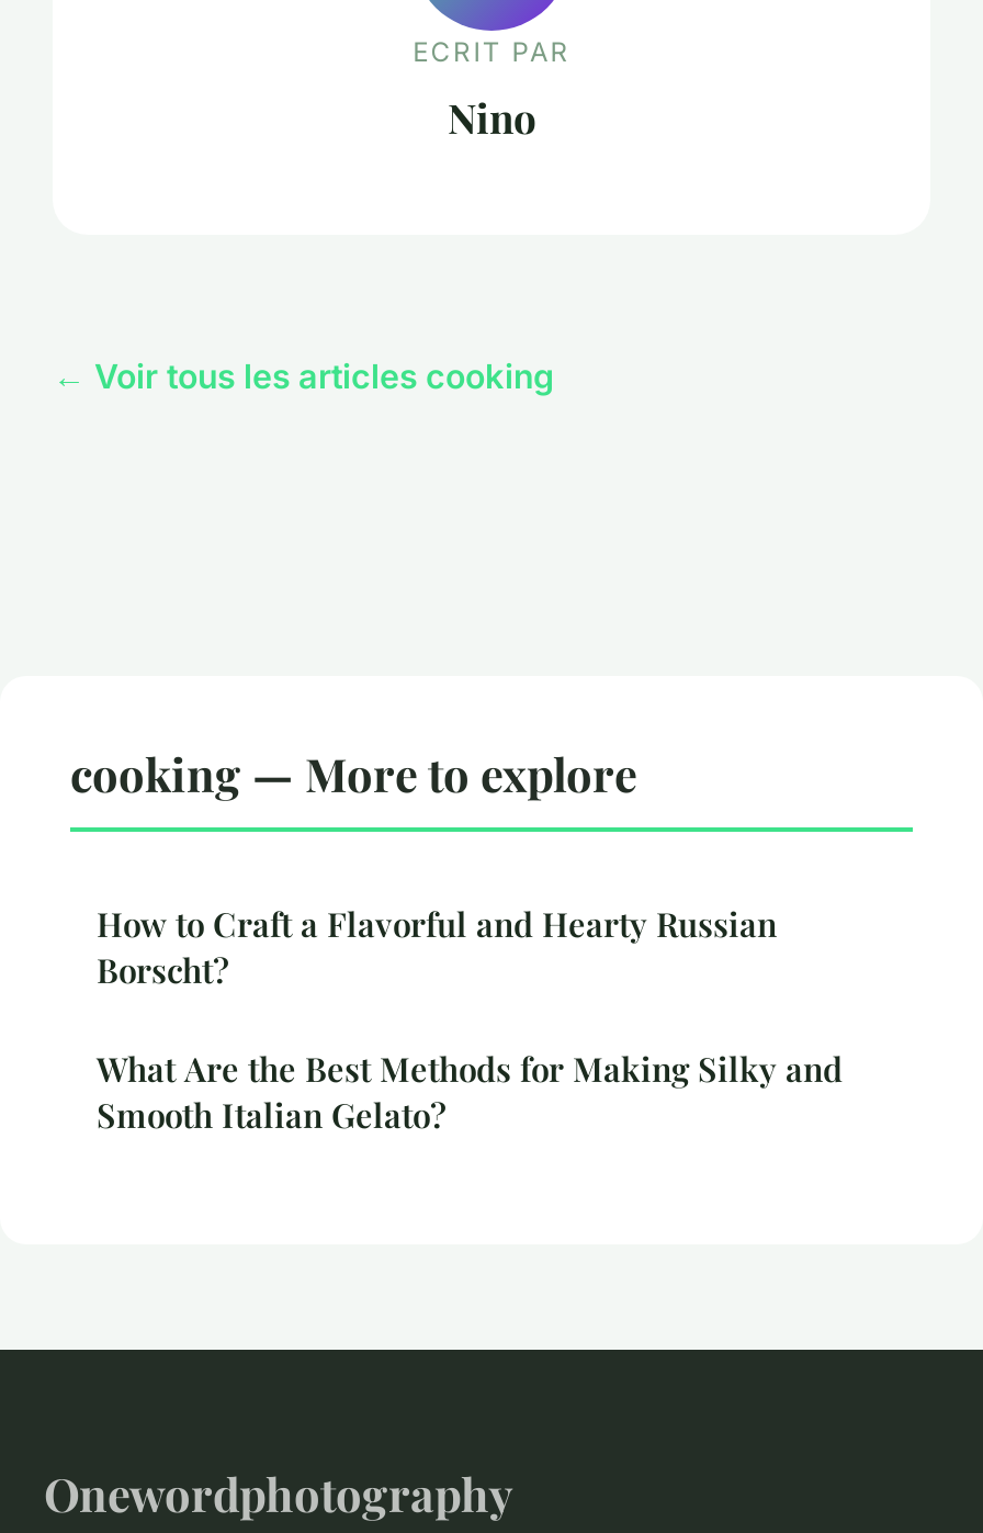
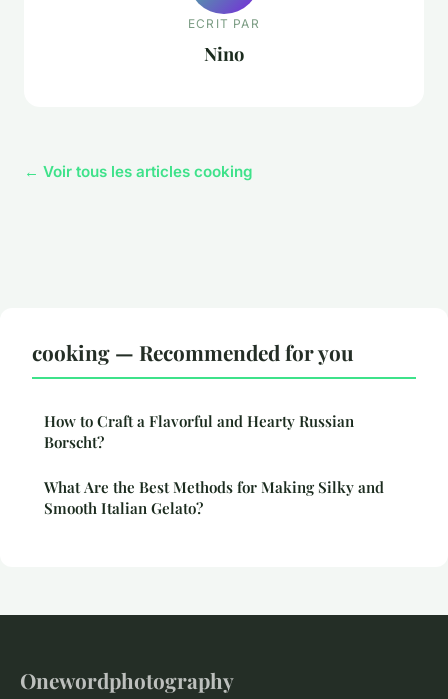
[70,742,636,804] cooking — More to explore -> [32,338,354,366] cooking — Recommended for you

